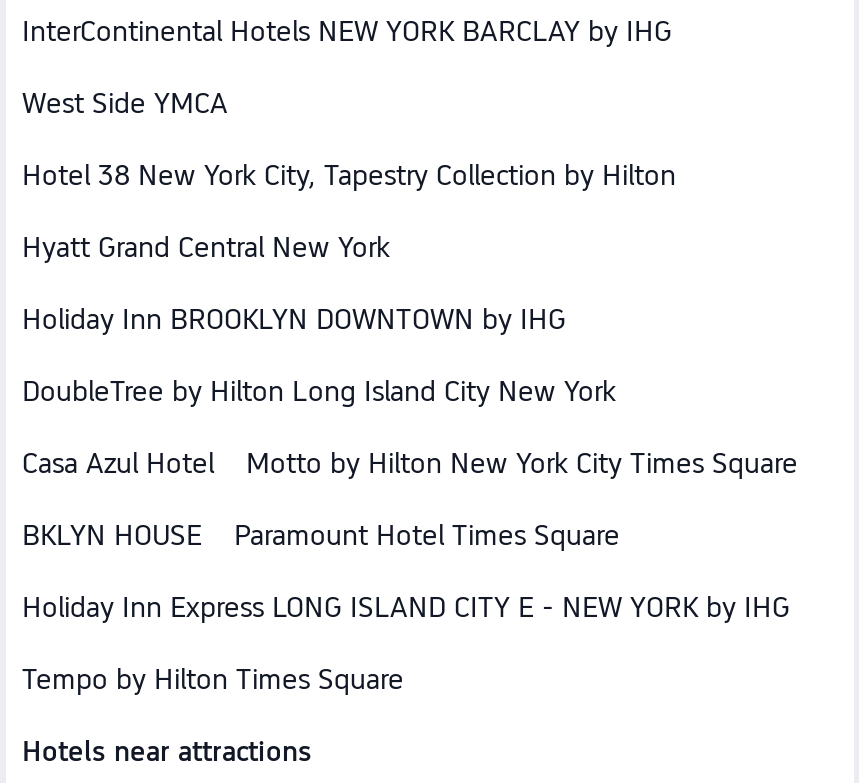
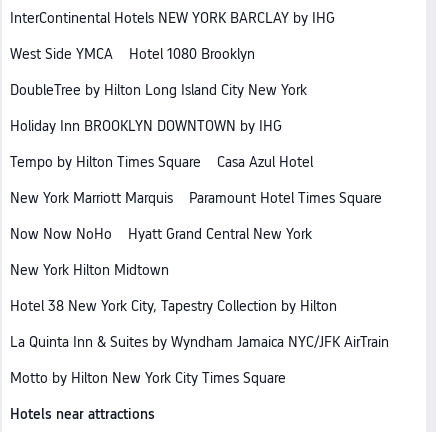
none -> [129,46,255,62] Hotel 1080 Brooklyn
moved [22,159,676,191] -> [10,298,337,314]: Hotel 38 New York City, Tapestry Collection by Hilton
moved [22,231,390,263] -> [128,226,312,242]: Hyatt Grand Central New York
moved [22,303,566,335] -> [10,118,282,134]: Holiday Inn BROOKLYN DOWNTOWN by IHG
moved [22,375,616,407] -> [10,82,307,98]: DoubleTree by Hilton Long Island City New York
moved [22,447,214,479] -> [217,154,313,170]: Casa Azul Hotel
moved [246,447,798,479] -> [10,370,286,386]: Motto by Hilton New York City Times Square
[22,519,790,623] BKLYN HOUSE | Holiday Inn Express LONG ISLAND CITY E - NEW YORK by IHG -> none
moved [234,519,620,551] -> [189,190,382,206]: Paramount Hotel Times Square
moved [22,663,404,695] -> [10,154,201,170]: Tempo by Hilton Times Square
none -> [10,190,389,350] New York Marriott Marquis | Now Now NoHo | New York Hilton Midtown | La Quinta Inn & Suites by Wyndham Jamaica NYC/JFK AirTrain

